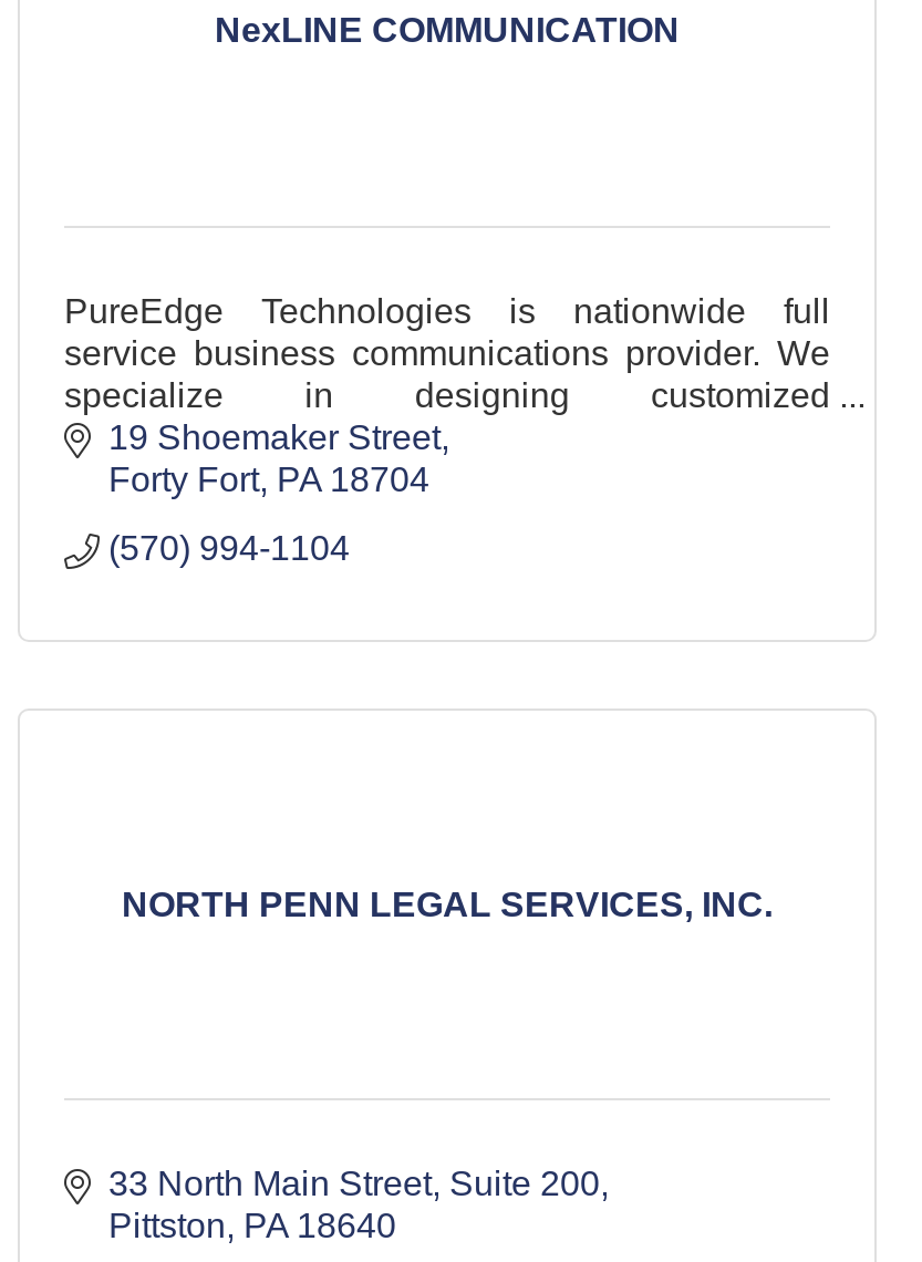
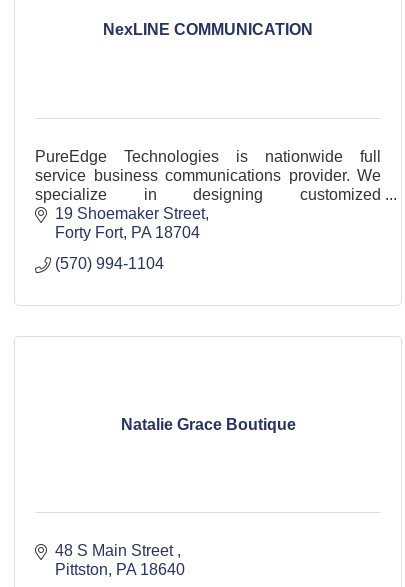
[122,885,773,922] NORTH PENN LEGAL SERVICES, INC. -> [120,416,295,433] Natalie Grace Boutique
[108,1165,600,1202] 33 North Main Street, Suite 200 -> [55,542,177,559] 48 S Main Street

